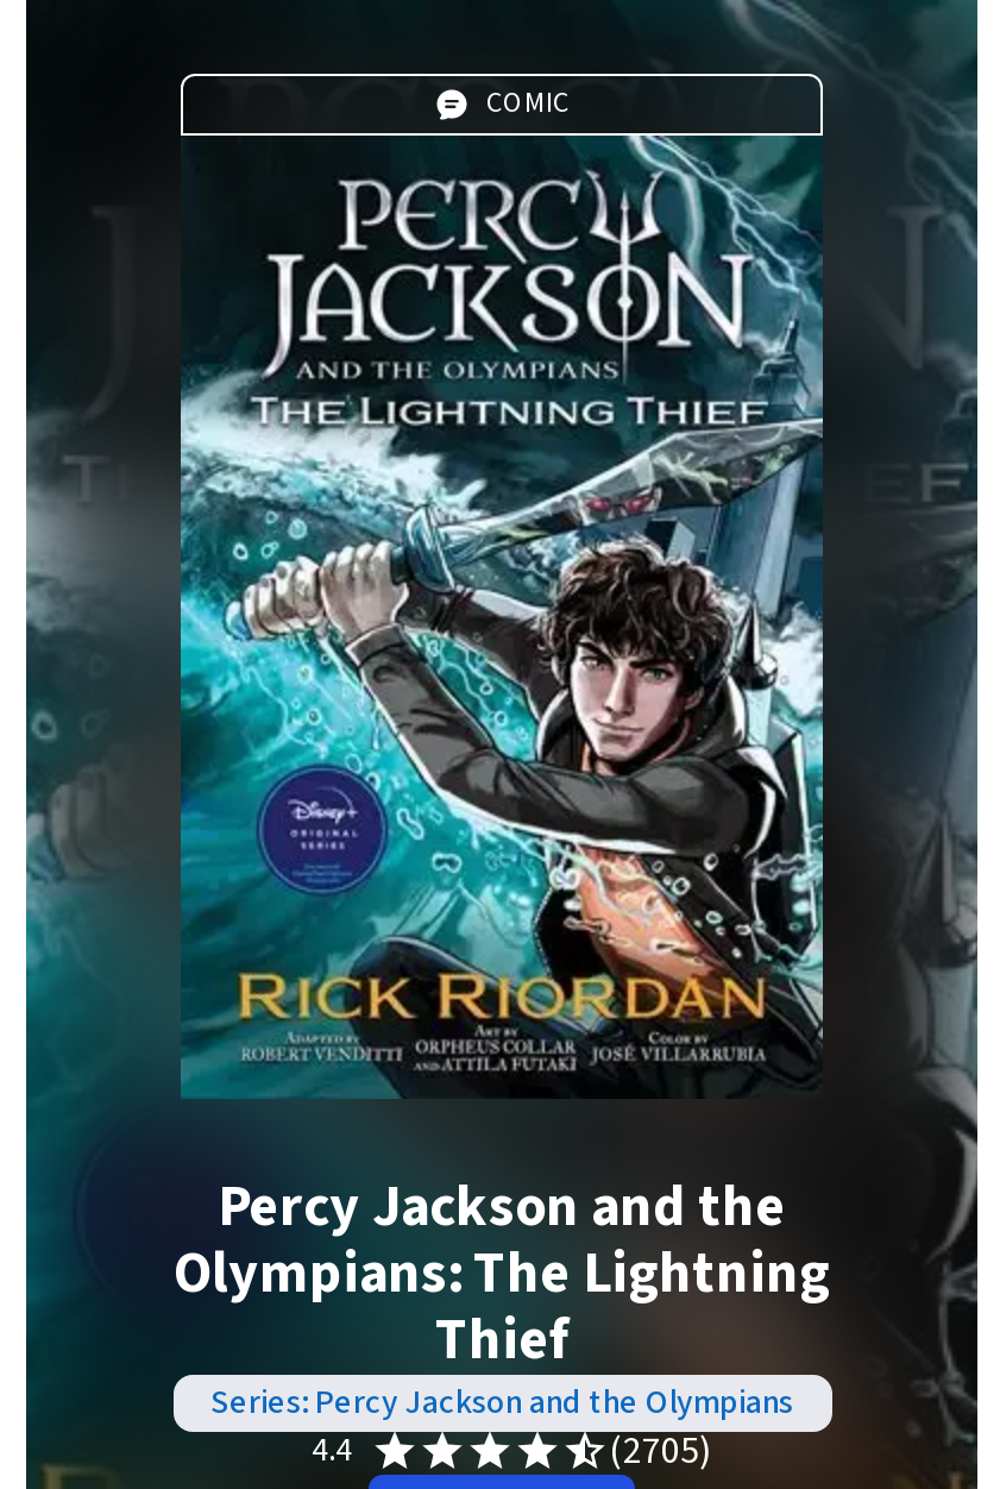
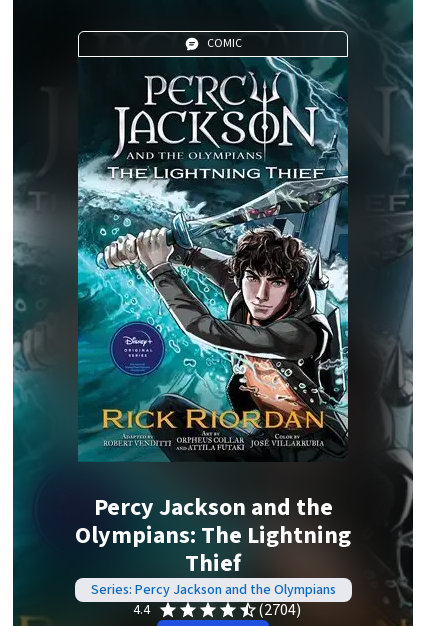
[609,1425,711,1477] (2705) -> [258,599,301,621] (2704)

